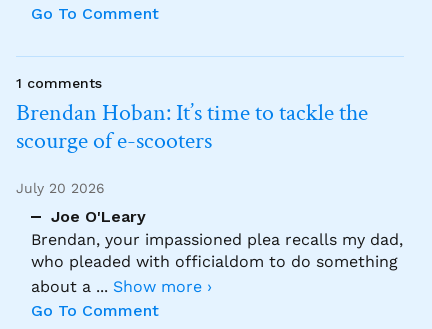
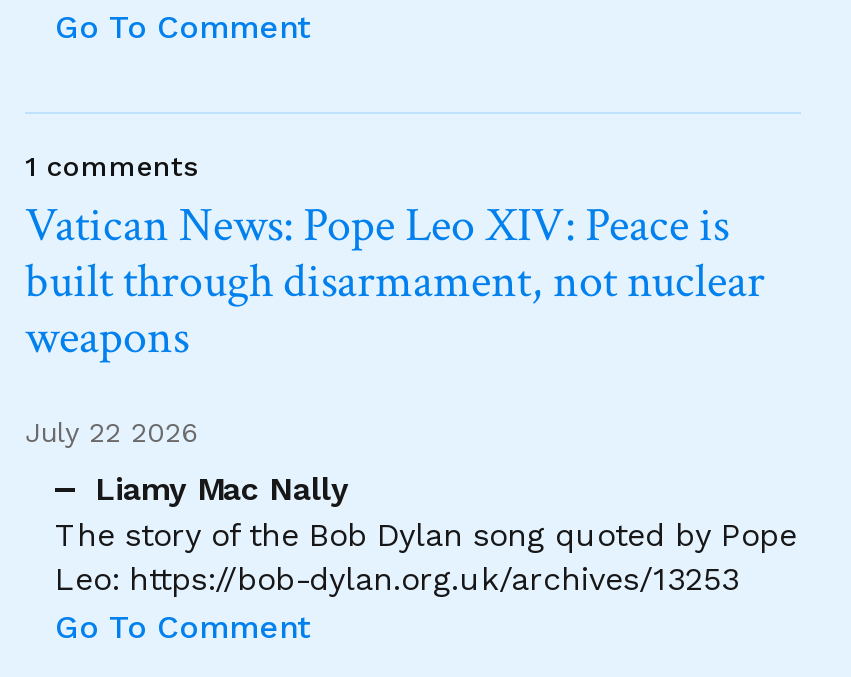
[16,96,368,155] Brendan Hoban: It’s time to tackle the | scourge of e-scooters -> [25,193,765,367] Vatican News: Pope Leo XIV: Peace is | built through disarmament, not nuclear | weapons
[16,179,105,195] July 20 2026 -> [25,415,199,447] July 22 2026
[31,207,403,296] Joe O'Leary | Brendan, your impassioned plea recalls my dad, | who pleaded with officialdom to do something | about a... Show more › -> [55,470,797,598] Liamy Mac Nally | The story of the Bob Dylan song quoted by Pope | Leo: https://bob-dylan.org.uk/archives/13253

